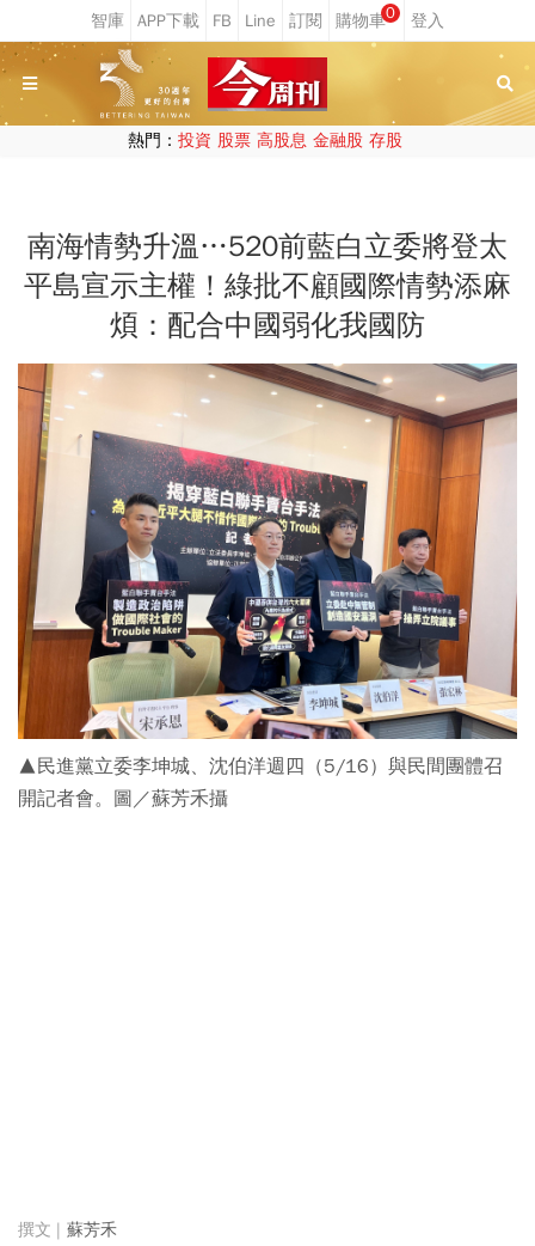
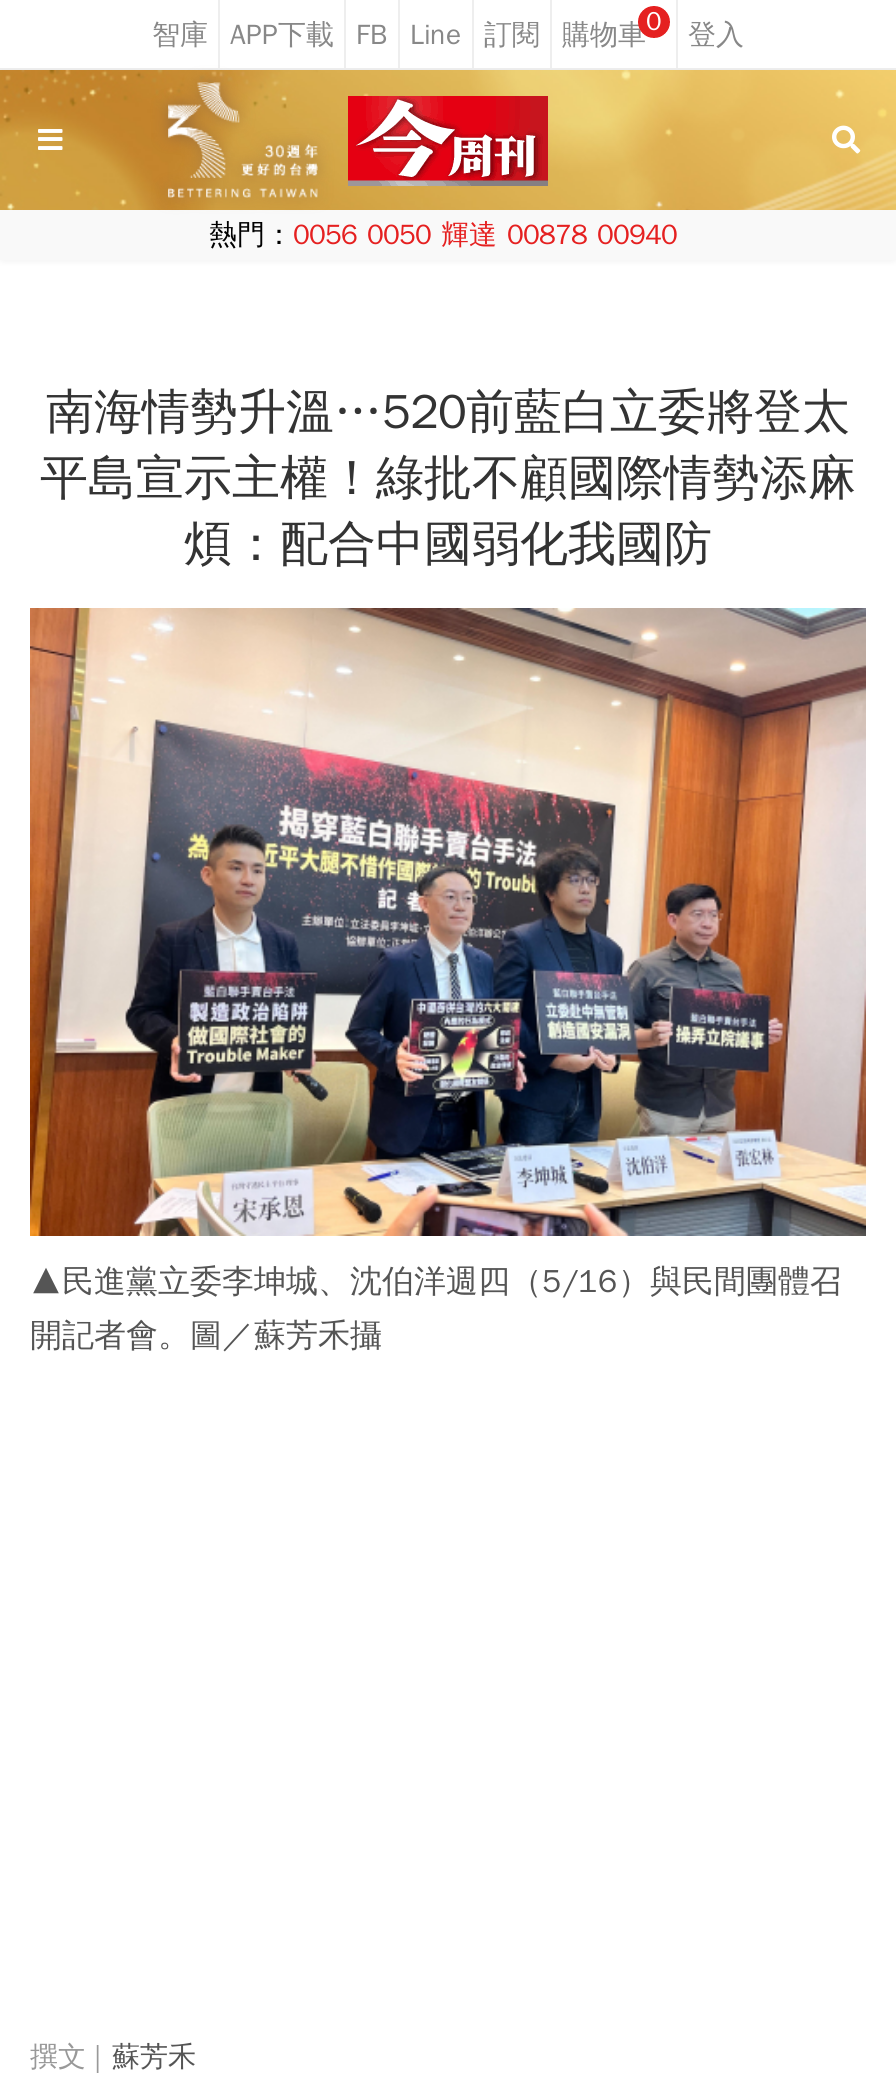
[127,130,402,151] 熱門：投資 股票 高股息 金融股 存股 -> [209,218,677,252] 熱門：0056 0050 輝達 00878 00940

